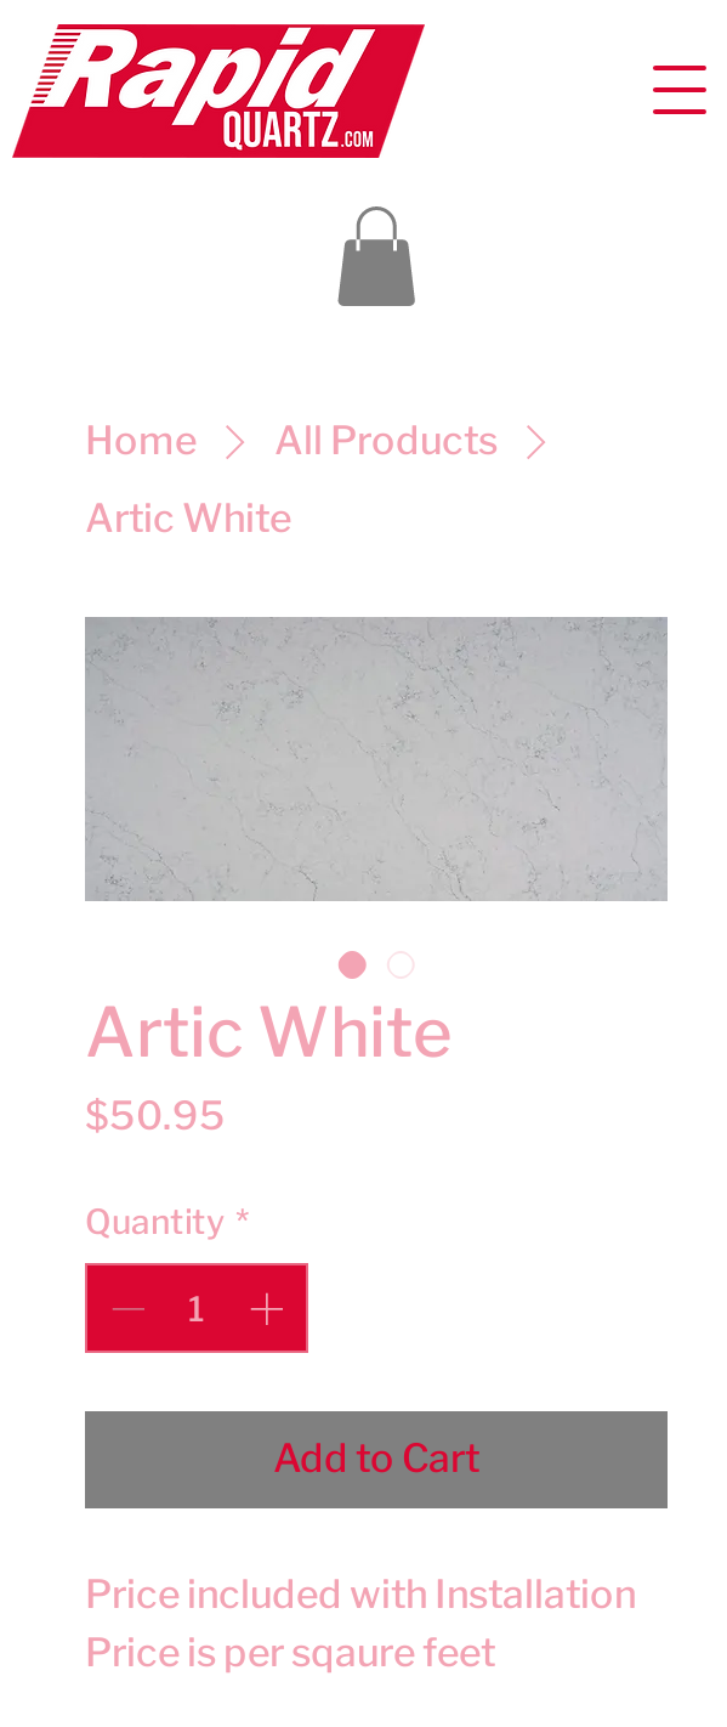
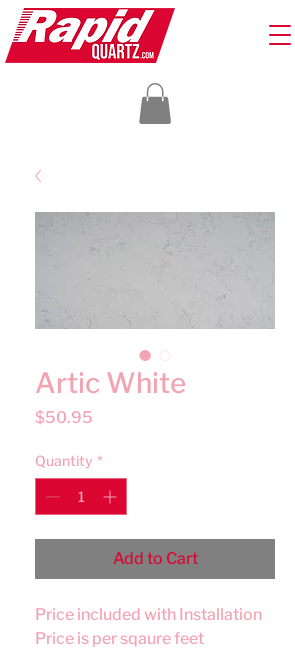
[85,417,498,541] Home | All Products | Artic White -> none

